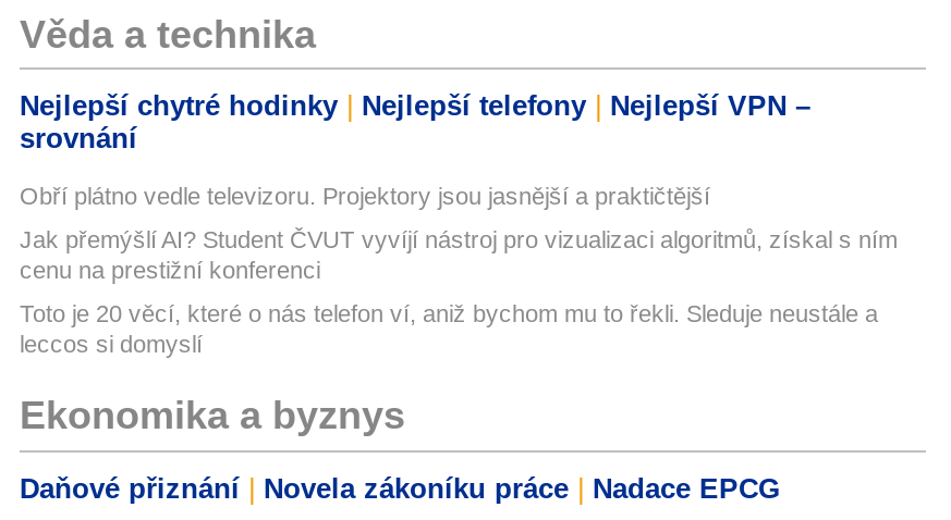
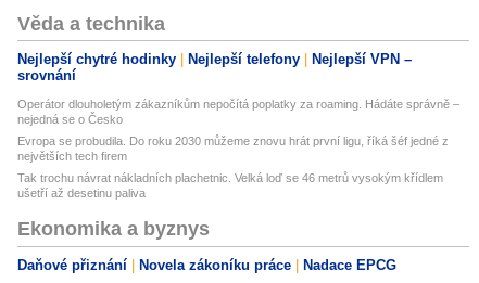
[20,184,710,210] Obří plátno vedle televizoru. Projektory jsou jasnější a praktičtější -> [17,98,459,126] Operátor dlouholetým zákazníkům nepočítá poplatky za roaming. Hádáte správně – | nejedná se o Česko
[20,227,898,284] Jak přemýšlí AI? Student ČVUT vyvíjí nástroj pro vizualizaci algoritmů, získal s ním | cenu na prestižní konferenci -> [17,135,449,163] Evropa se probudila. Do roku 2030 můžeme znovu hrát první ligu, říká šéf jedné z | největších tech firem
[20,301,878,358] Toto je 20 věcí, které o nás telefon ví, aniž bychom mu to řekli. Sleduje neustále a | leccos si domyslí -> [17,172,443,200] Tak trochu návrat nákladních plachetnic. Velká loď se 46 metrů vysokým křídlem | ušetří až desetinu paliva

